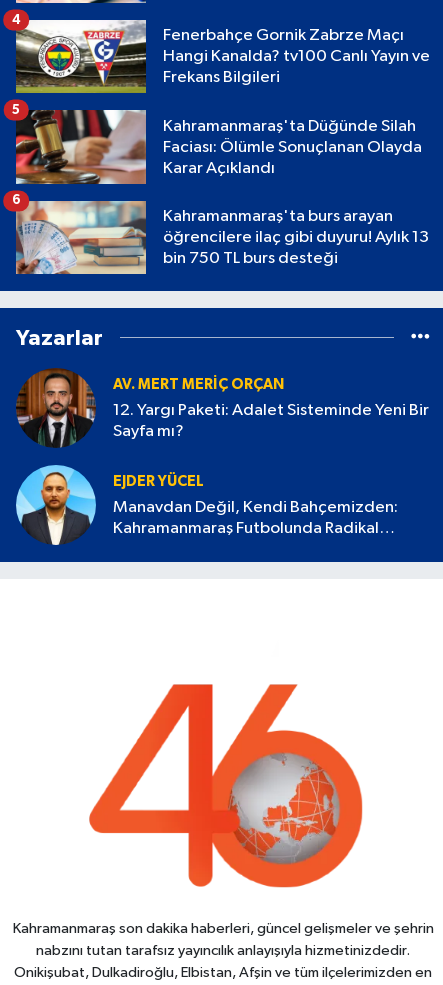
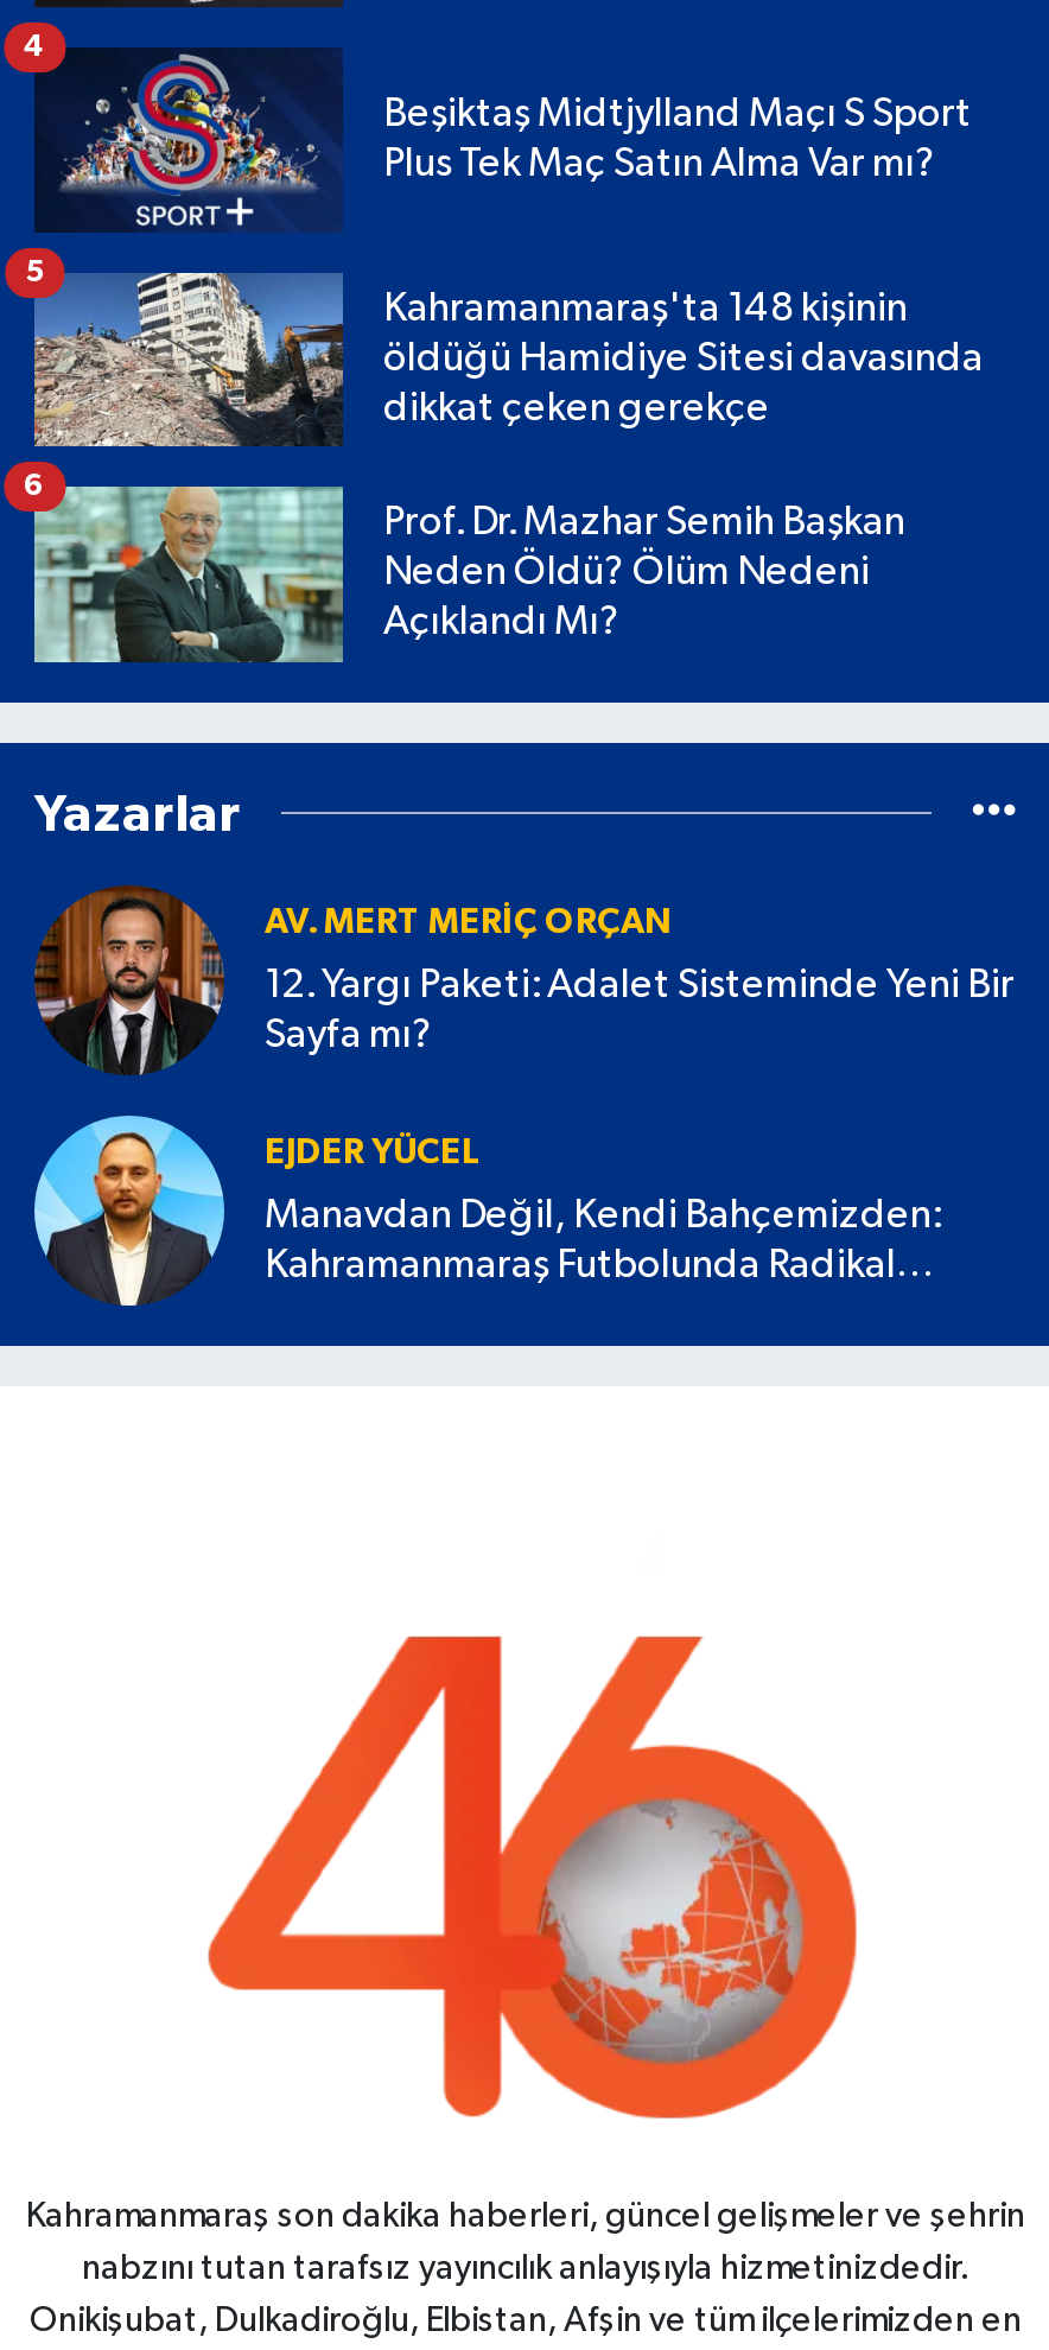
[15,19,430,94] [image] | Fenerbahçe Gornik Zabrze Maçı | Hangi Kanalda? tv100 Canlı Yayın ve | Frekans Bilgileri -> [34,45,972,233] [image] | Beşiktaş Midtjylland Maçı S Sport | Plus Tek Maç Satın Alma Var mı?
[15,109,422,185] [image] | Kahramanmaraş'ta Düğünde Silah | Faciası: Ölümle Sonuçlanan Olayda | Karar Açıklandı -> [32,271,984,449] [image] | Kahramanmaraş'ta 148 kişinin | öldüğü Hamidiye Sitesi davasında | dikkat çeken gerekçe
[16,201,429,275] [image] | Kahramanmaraş'ta burs arayan | öğrencilere ilaç gibi duyuru! Aylık 13 | bin 750 TL burs desteği -> [32,487,905,665] [image] | Prof. Dr. Mazhar Semih Başkan | Neden Öldü? Ölüm Nedeni | Açıklandı Mı?

